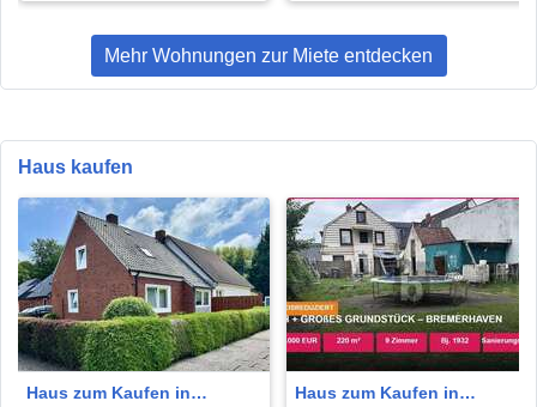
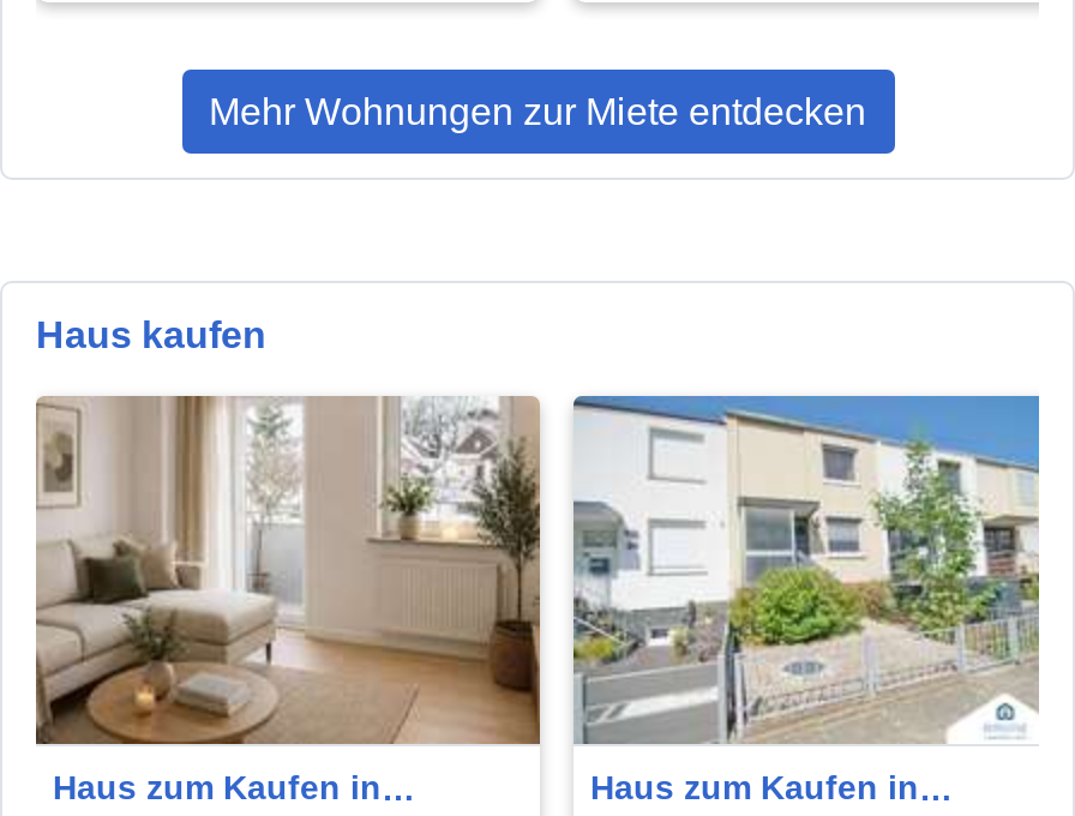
[17,196,271,372] [image] -> [34,394,542,746] [image]
[285,196,520,372] [image] -> [571,394,1041,746] [image]

